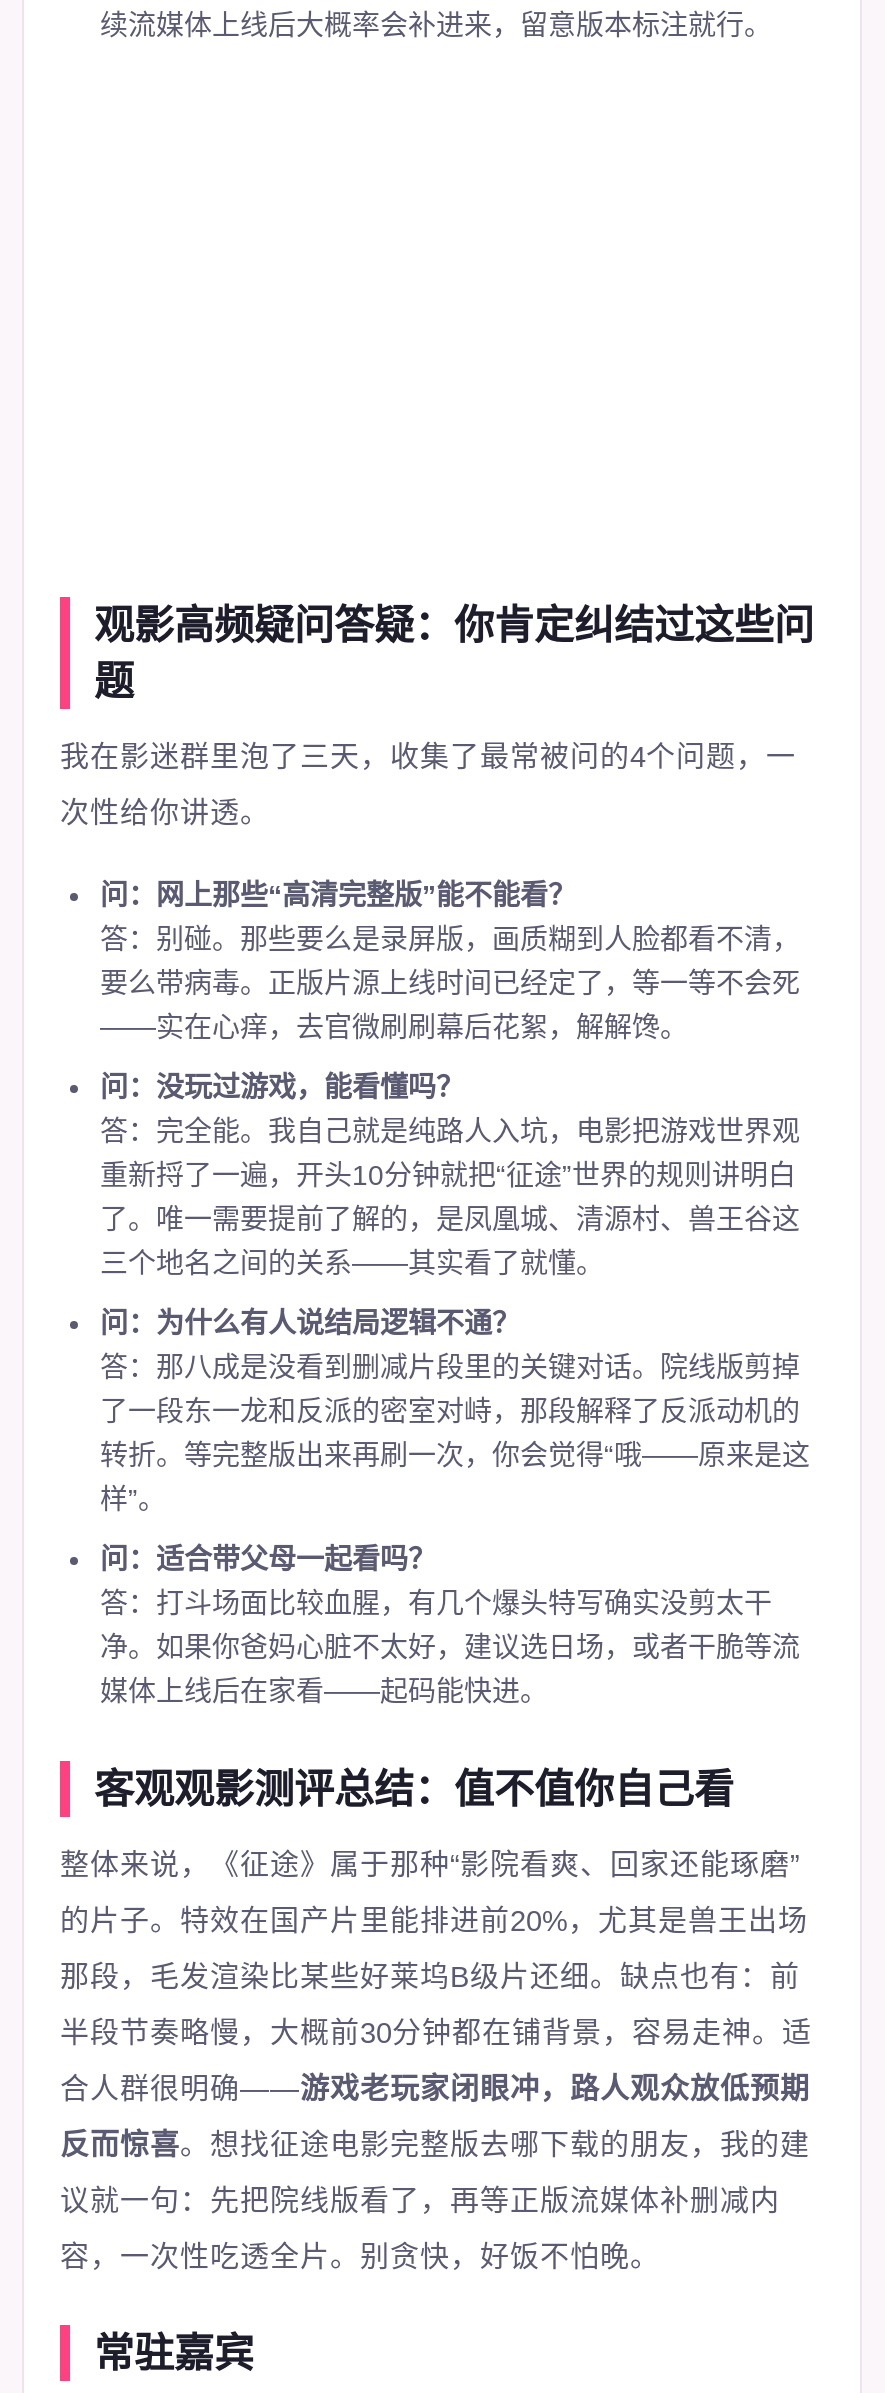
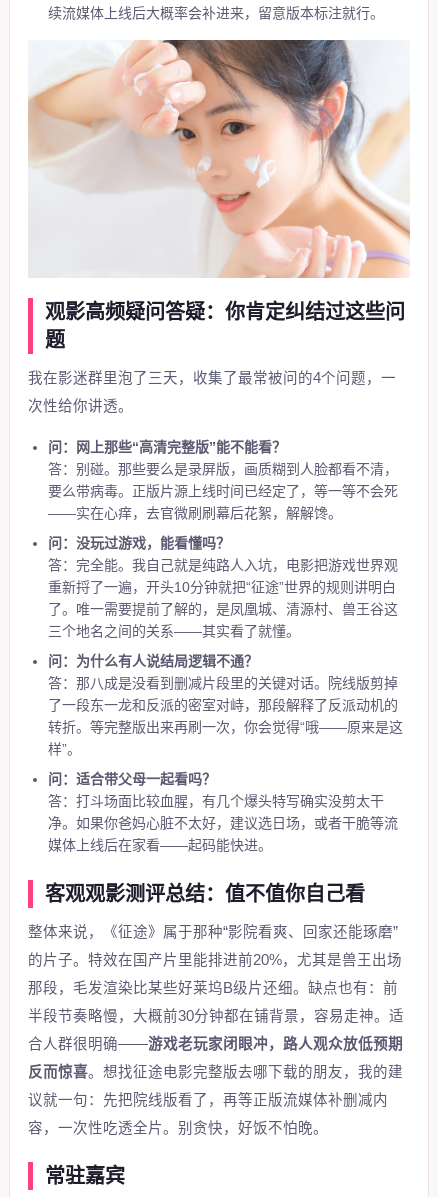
none -> [27,39,411,279] [image]

